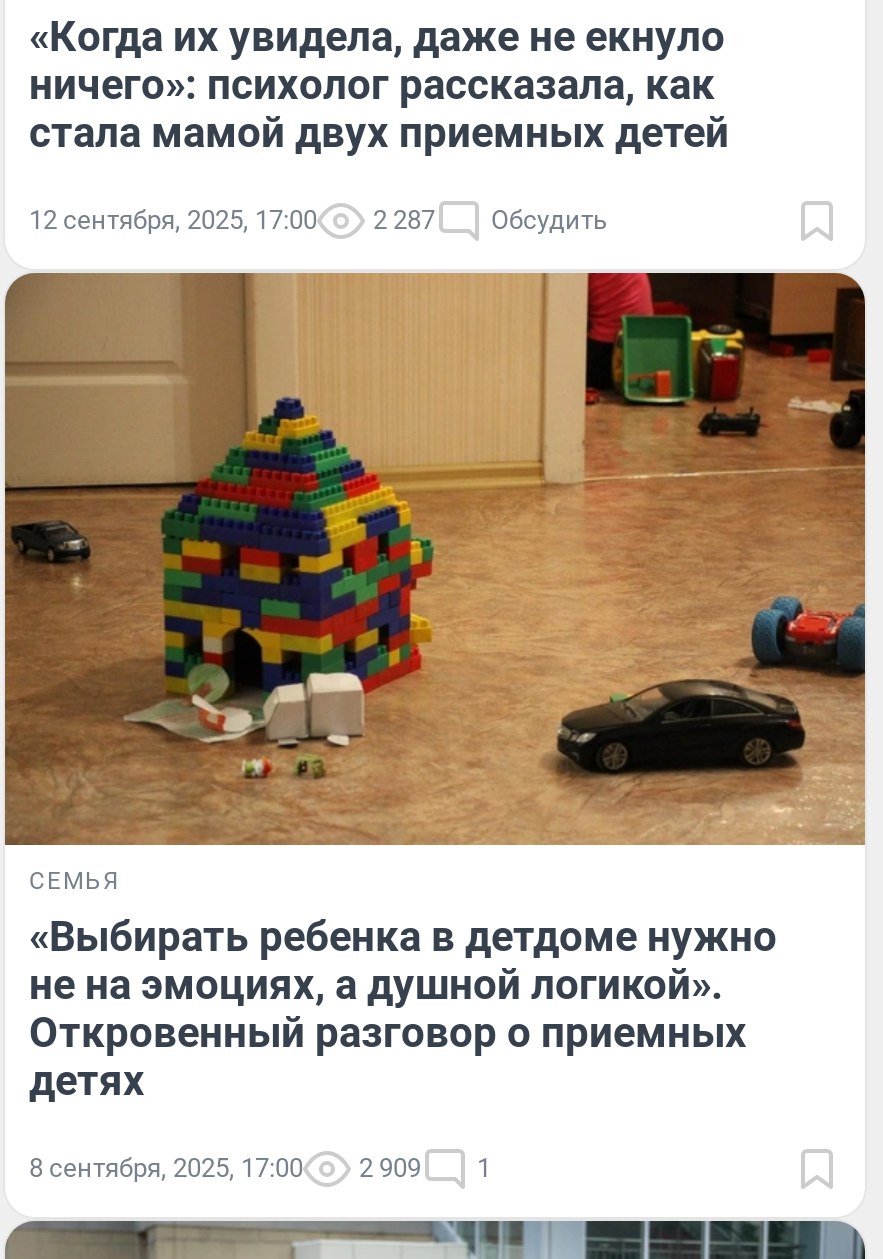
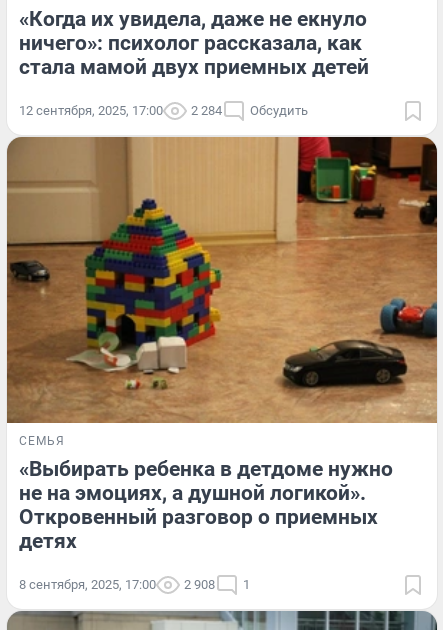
[29,204,607,234] 12 сентября, 2025, 17:00 2 287 Обсудить -> [19,103,308,118] 12 сентября, 2025, 17:00 2 284 Обсудить
[29,1154,491,1184] 8 сентября, 2025, 17:00 2 909 1 -> [19,577,250,592] 8 сентября, 2025, 17:00 2 908 1

